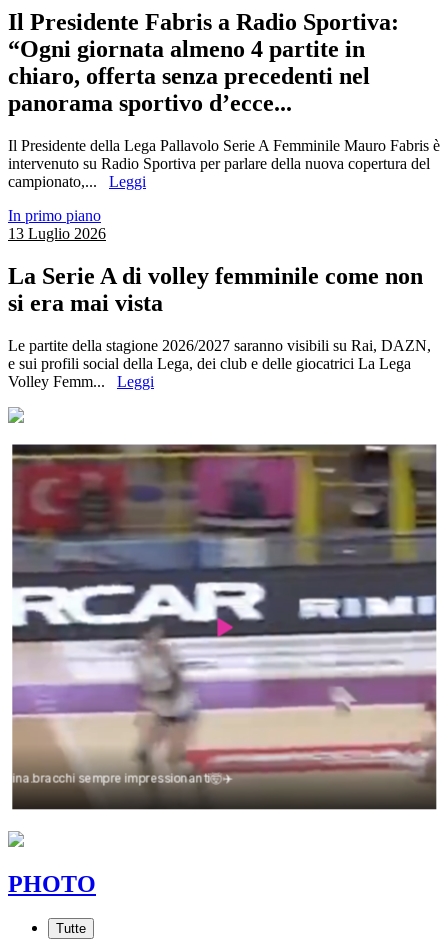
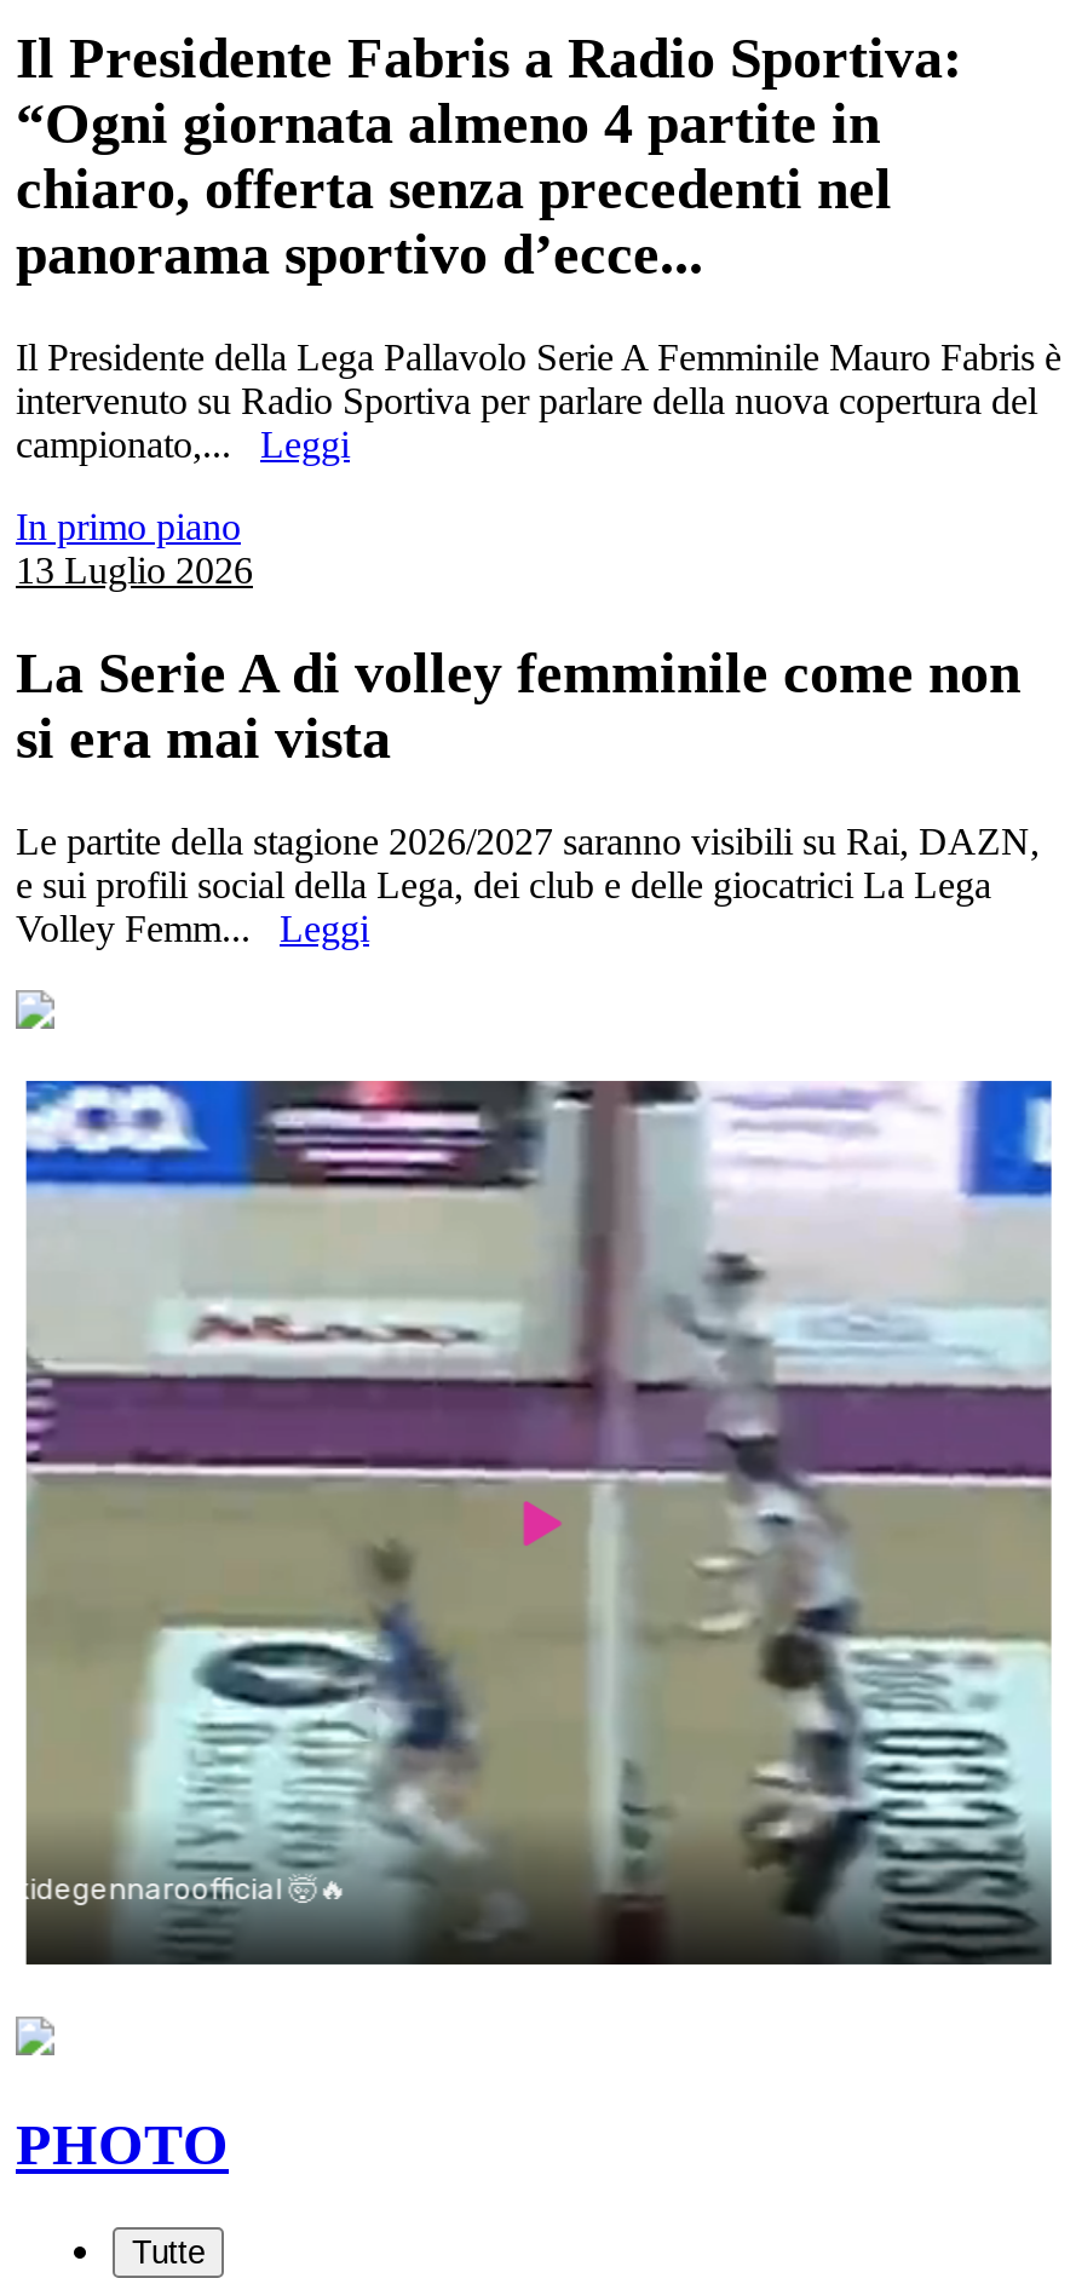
[11,443,437,810] [image] -> [23,1077,1054,1966] [image]

